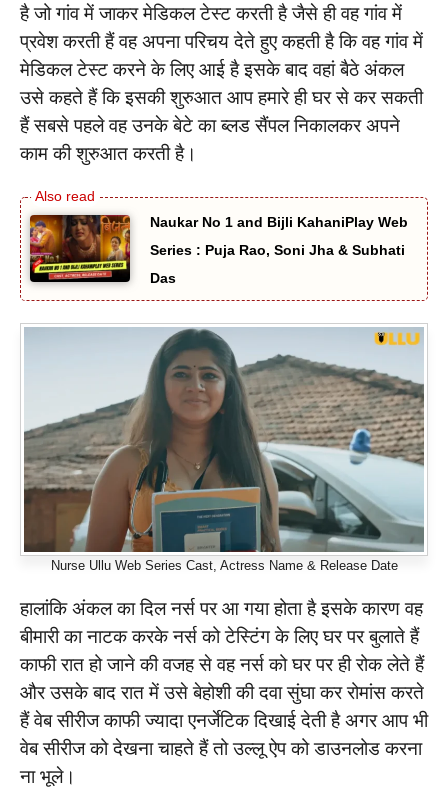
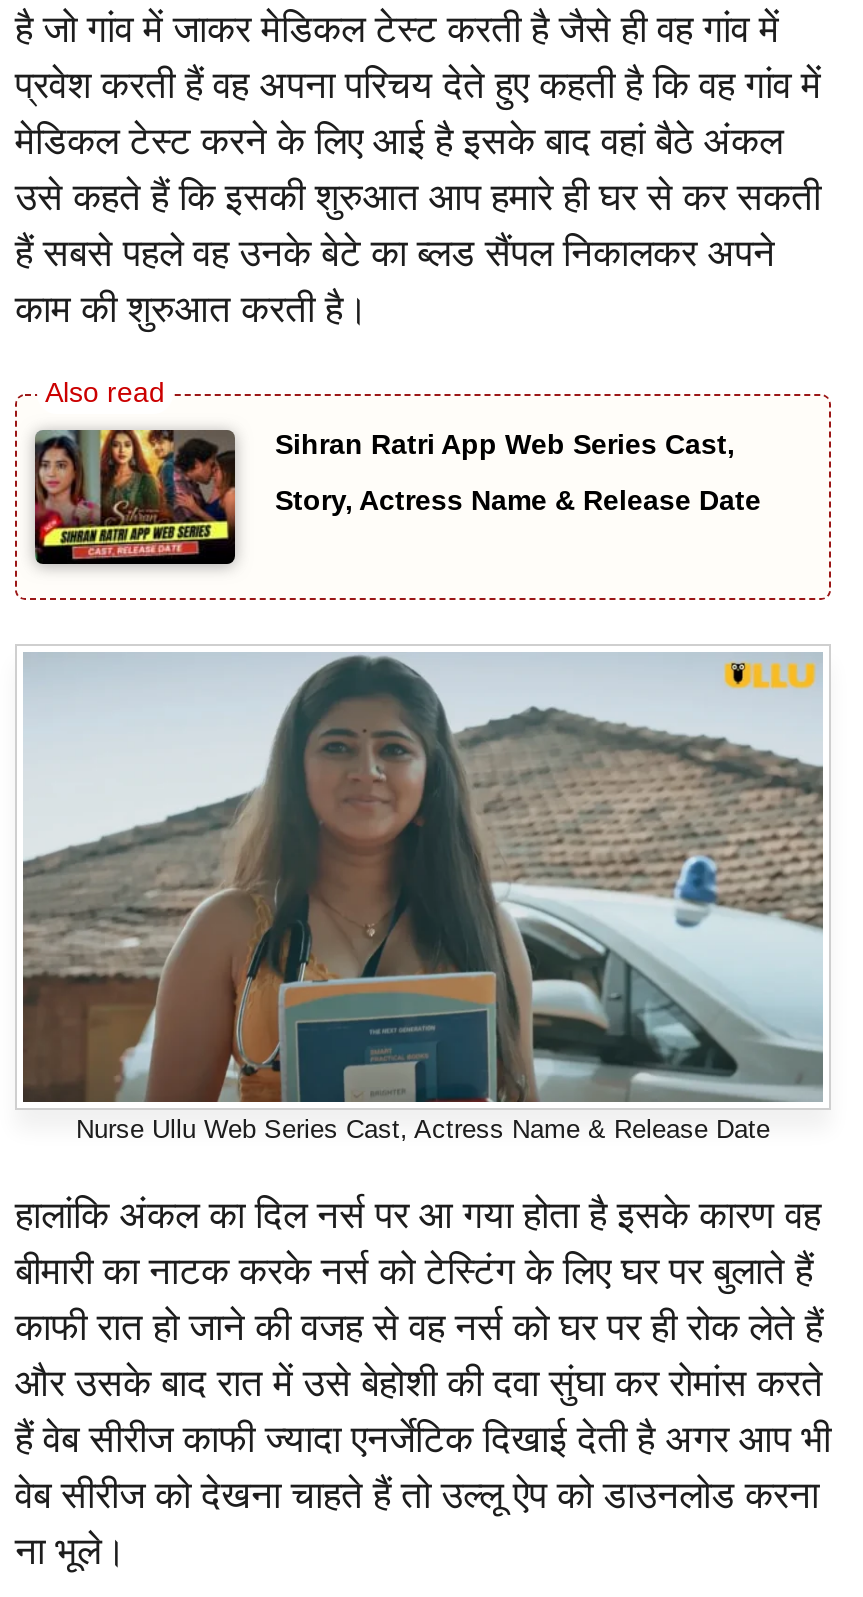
[29,214,408,286] [image] | Naukar No 1 and Bijli KahaniPlay Web | Series : Puja Rao, Soni Jha & Subhati | Das -> [33,428,761,556] [image] | Sihran Ratri App Web Series Cast, | Story, Actress Name & Release Date

